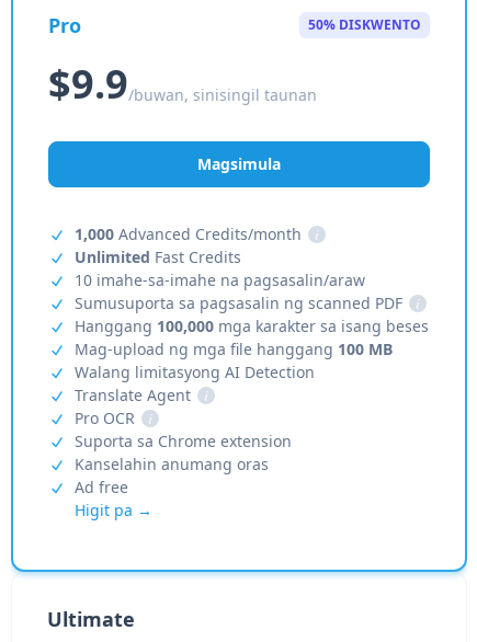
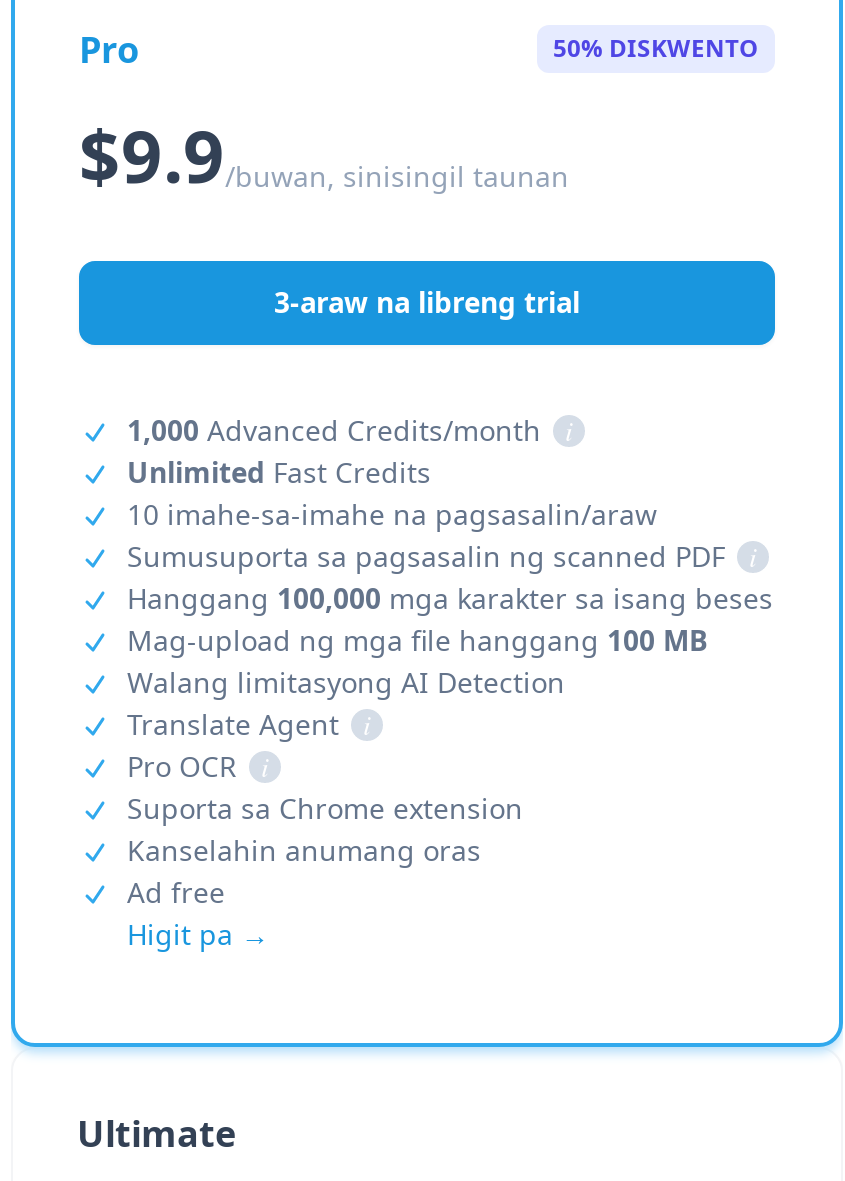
[197,153,281,174] Magsimula -> [274,283,580,321] 3-araw na libreng trial

